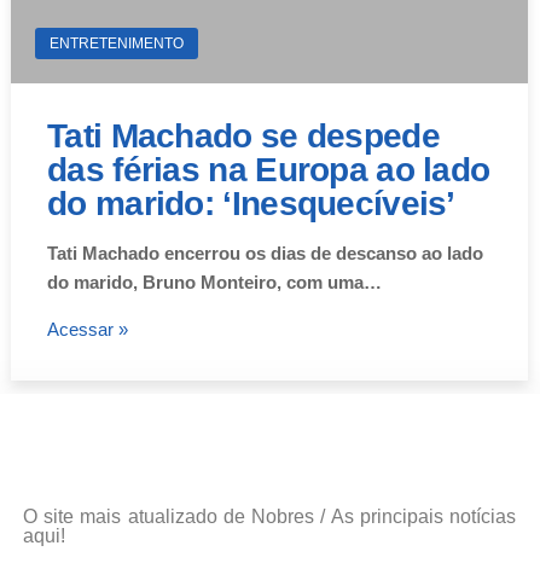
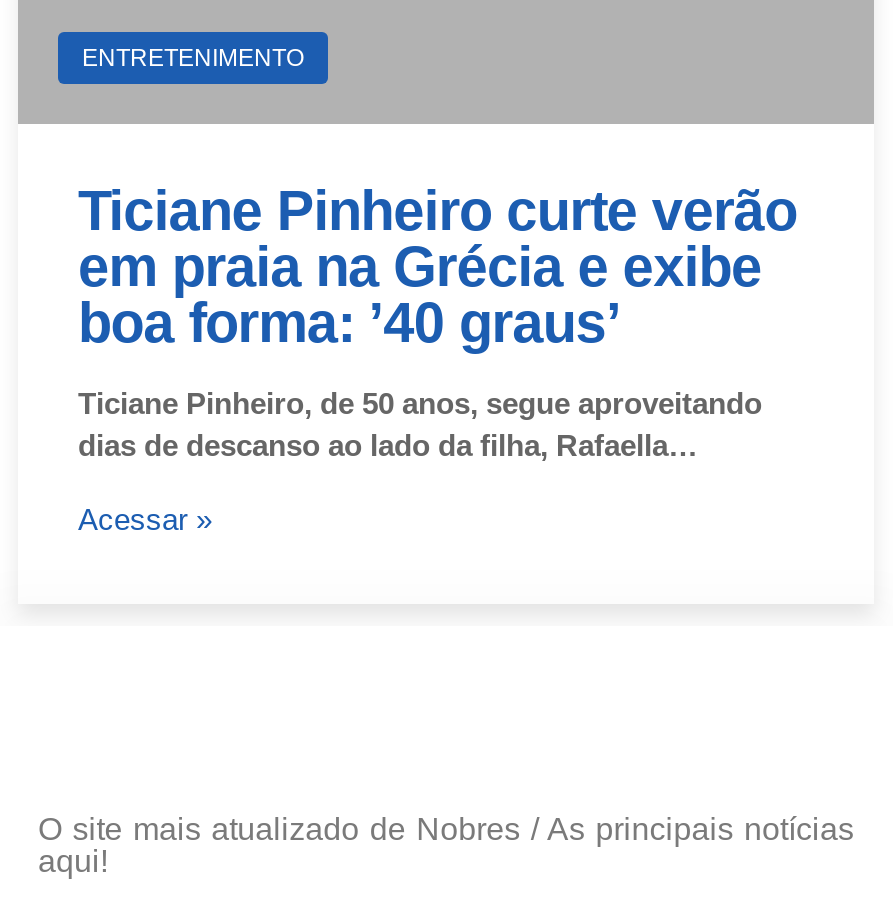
[47,118,490,223] Tati Machado se despede | das férias na Europa ao lado | do marido: ‘Inesquecíveis’ -> [78,180,797,354] Ticiane Pinheiro curte verão | em praia na Grécia e exibe | boa forma: ’40 graus’
[47,243,483,293] Tati Machado encerrou os dias de descanso ao lado | do marido, Bruno Monteiro, com uma… -> [78,386,762,462] Ticiane Pinheiro, de 50 anos, segue aproveitando | dias de descanso ao lado da filha, Rafaella…

